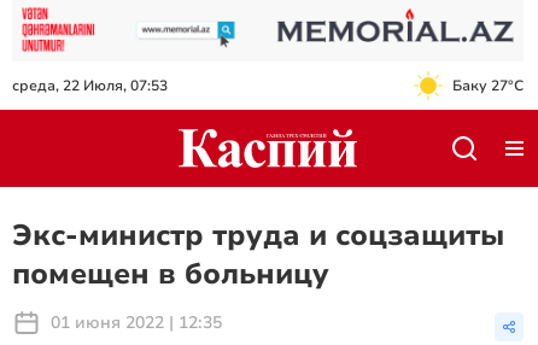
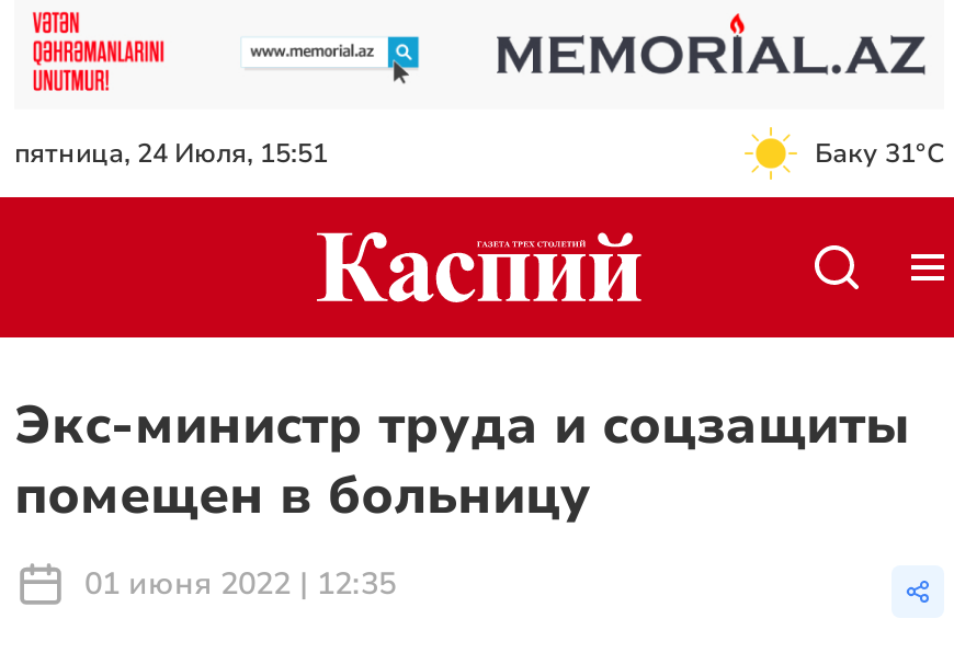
[12,76,168,95] среда, 22 Июля, 07:53 -> [14,135,328,170] пятница, 24 Июля, 15:51
[452,76,524,95] Баку 27°C -> [815,135,944,170] Баку 31°C

